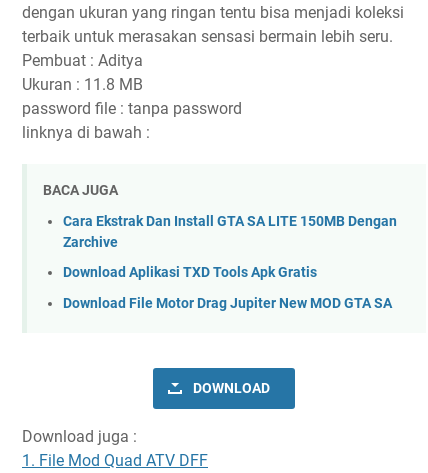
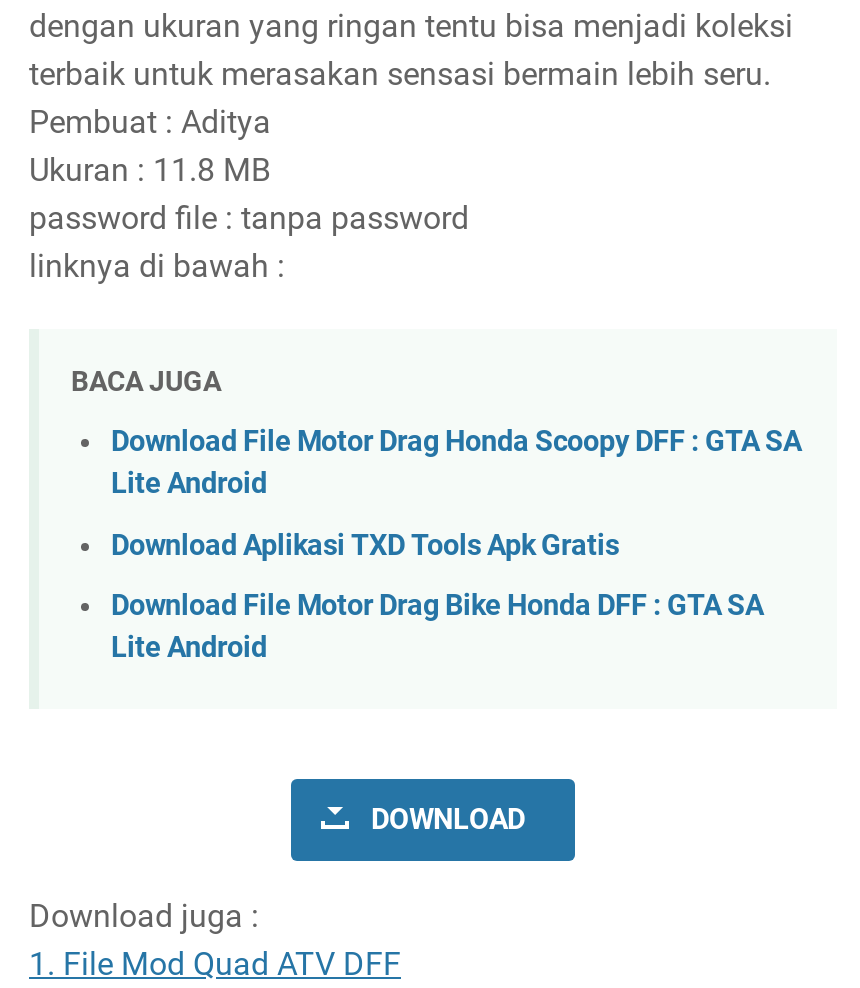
[63,213,397,251] Cara Ekstrak Dan Install GTA SA LITE 150MB Dengan | Zarchive -> [111,426,801,502] Download File Motor Drag Honda Scoopy DFF : GTA SA | Lite Android
[63,295,392,312] Download File Motor Drag Jupiter New MOD GTA SA -> [111,590,763,666] Download File Motor Drag Bike Honda DFF : GTA SA | Lite Android

